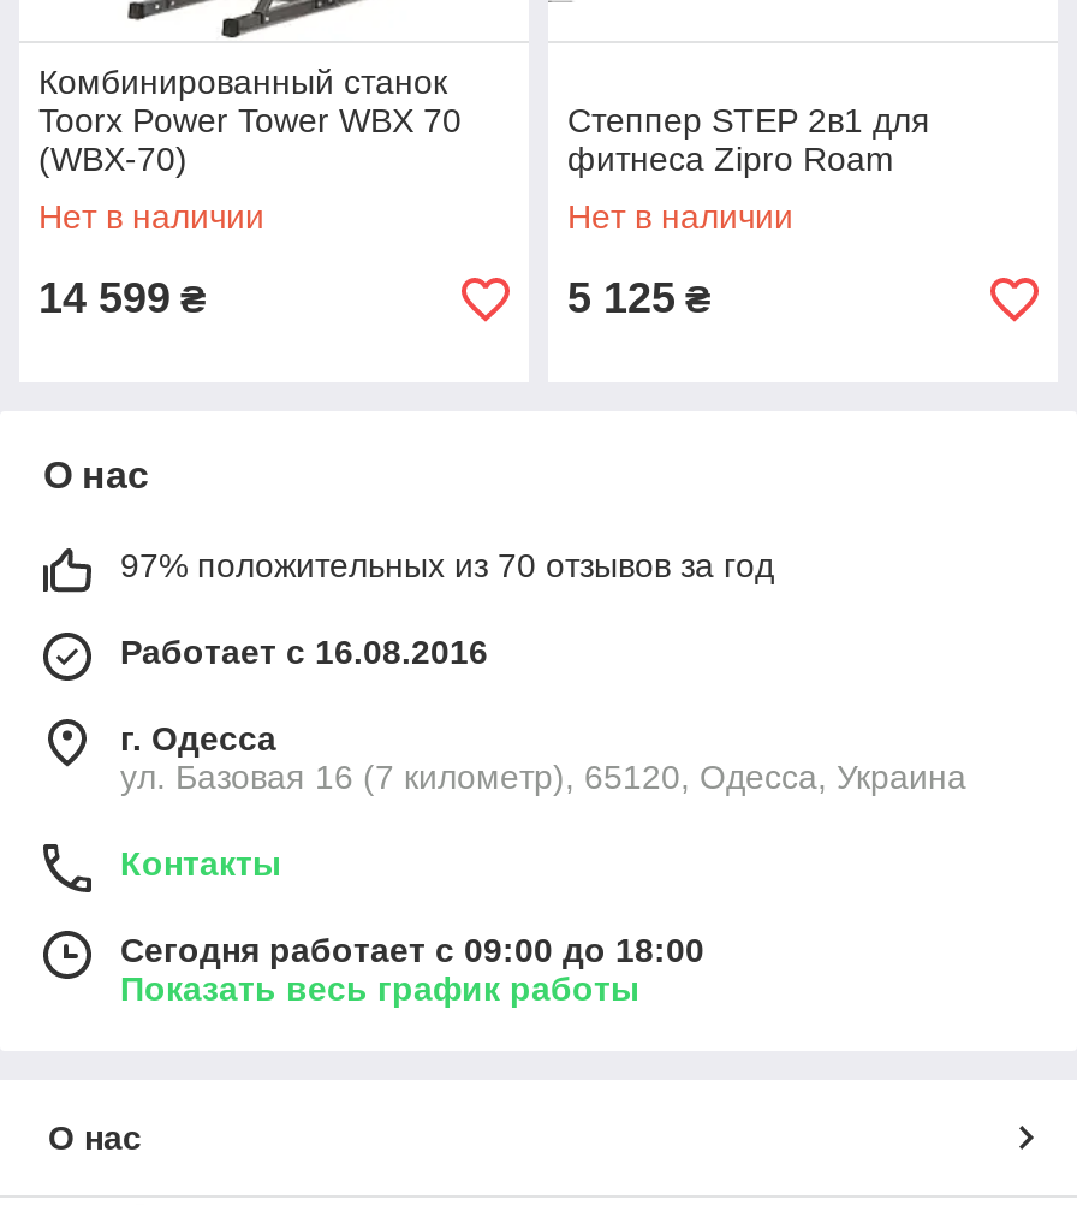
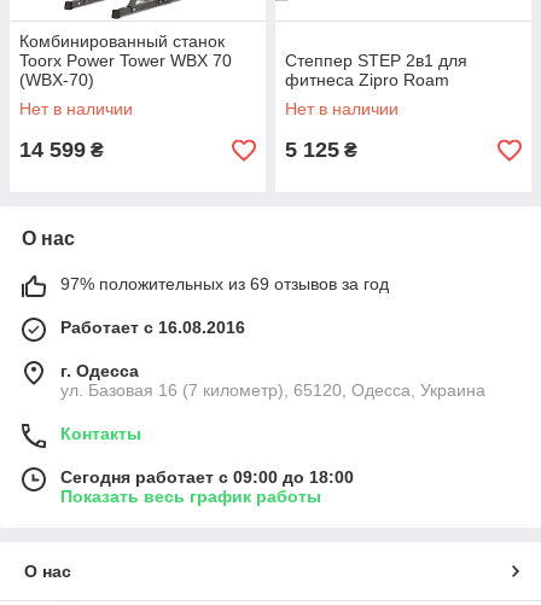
[120,546,774,585] 97% положительных из 70 отзывов за год -> [60,274,389,294] 97% положительных из 69 отзывов за год

